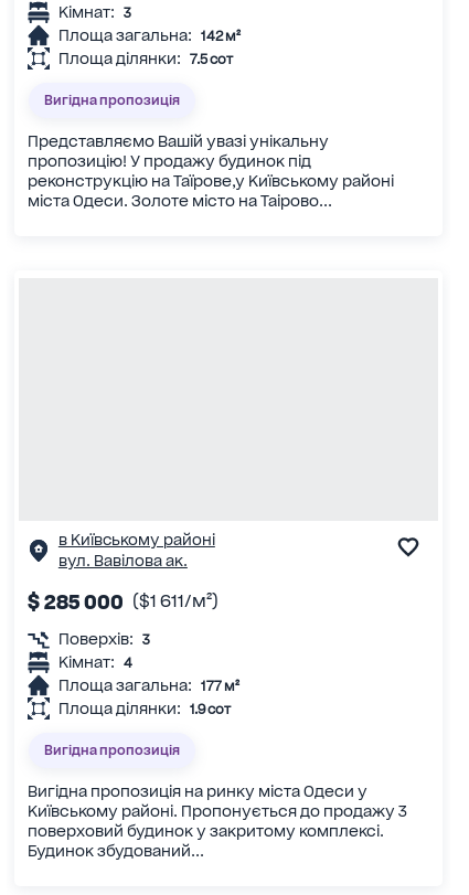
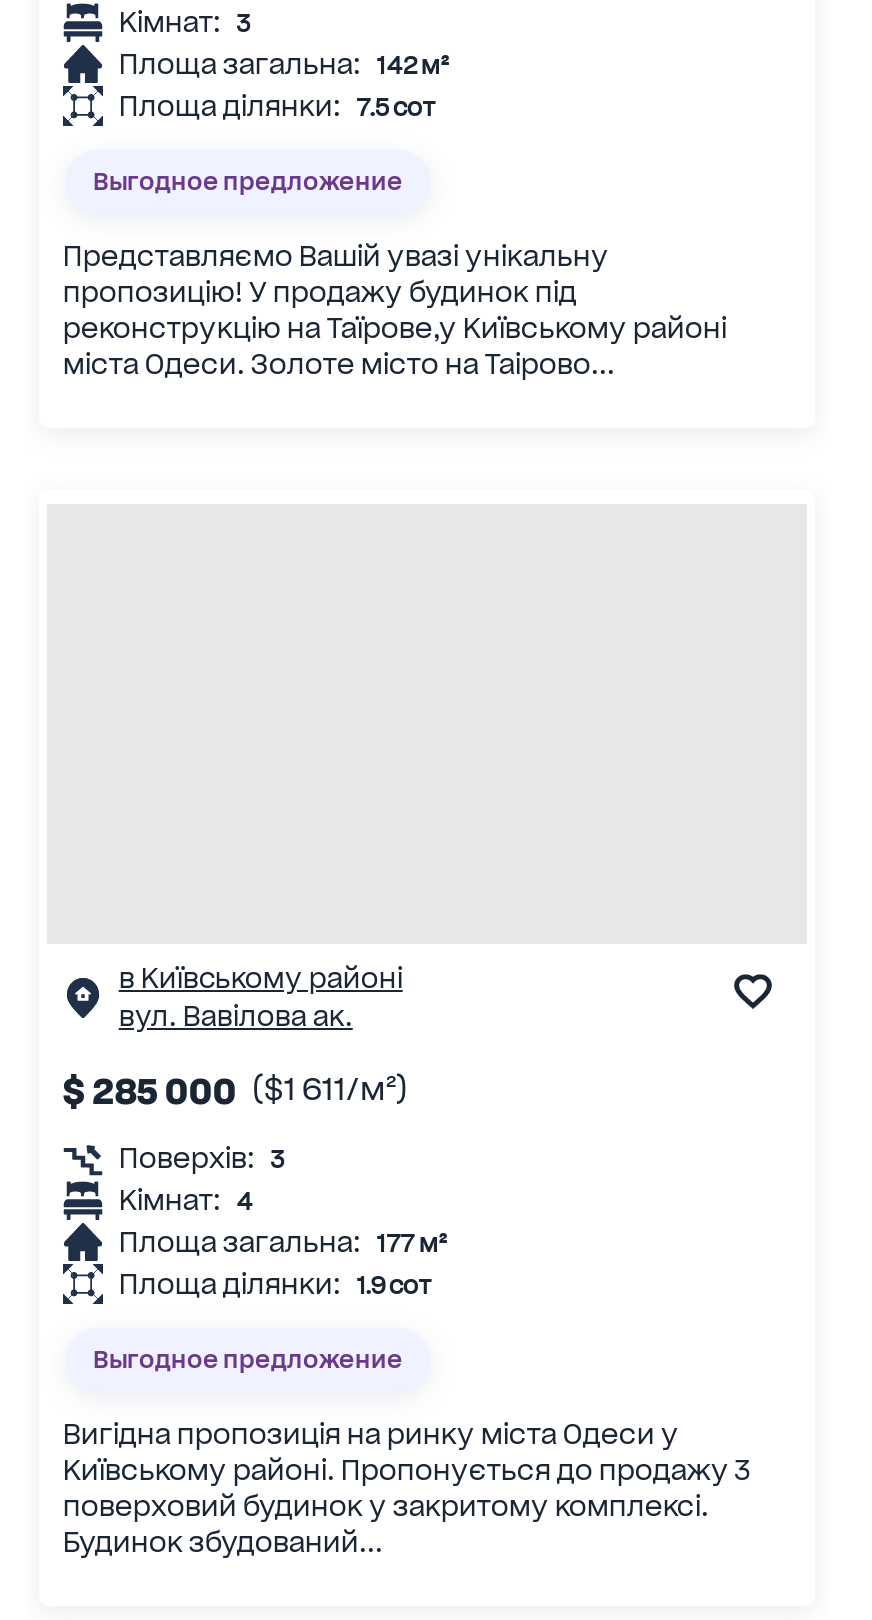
[44,92,180,109] Вигідна пропозиція -> [93,167,403,197] Выгодное предложение
[44,742,180,758] Вигідна пропозиція -> [93,1344,403,1374] Выгодное предложение

